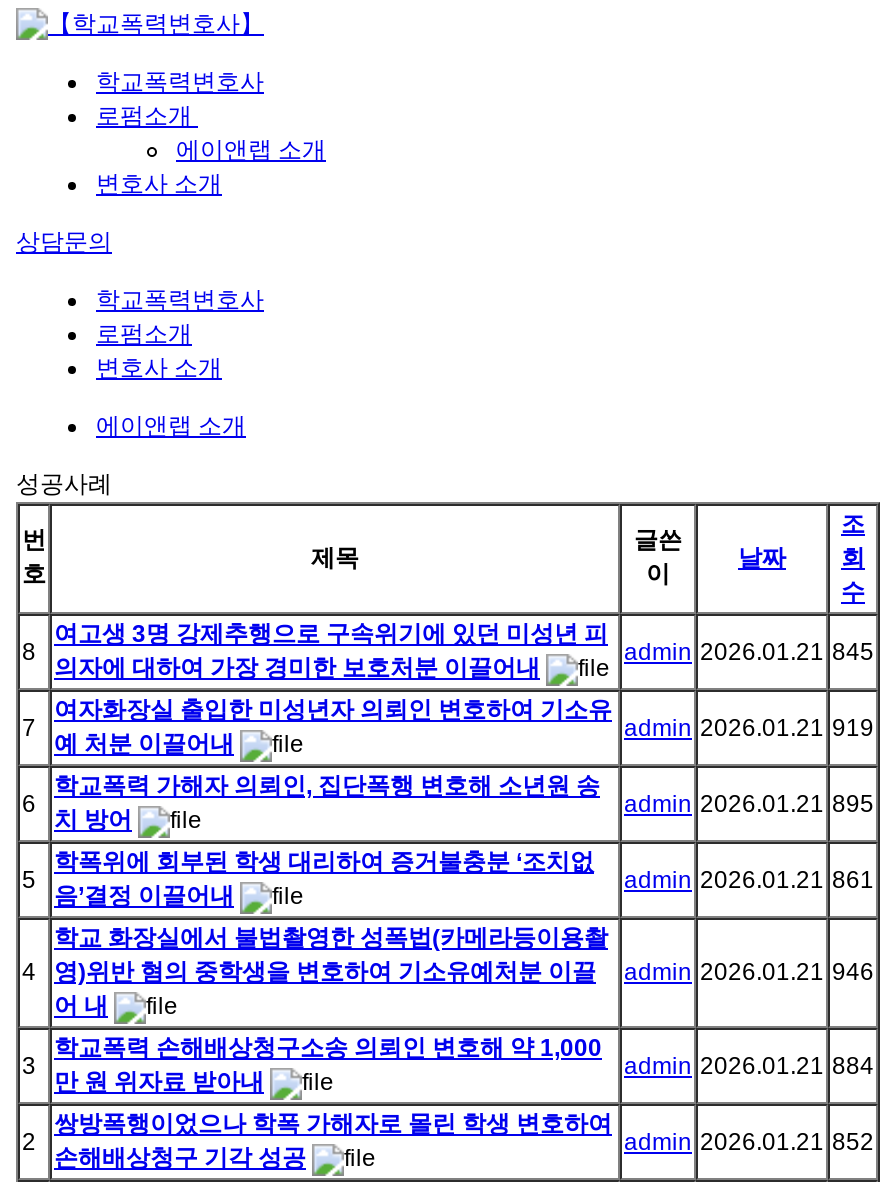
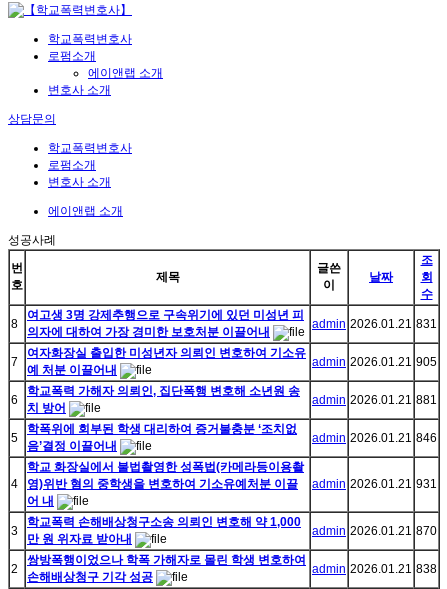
[624,638,874,666] admin 2026.01.21 845 -> [312,317,437,331] admin 2026.01.21 831
[624,714,874,742] admin 2026.01.21 919 -> [312,355,437,369] admin 2026.01.21 905
[624,790,874,818] admin 2026.01.21 895 -> [312,393,437,407] admin 2026.01.21 881
[624,866,874,894] admin 2026.01.21 861 -> [312,431,437,445] admin 2026.01.21 846
[22,958,874,986] 4 영)위반 혐의 중학생을 변호하여 기소유예처분 이끌 admin 2026.01.21 946 -> [11,477,437,491] 4 영)위반 혐의 중학생을 변호하여 기소유예처분 이끌 admin 2026.01.21 931
[624,1052,874,1080] admin 2026.01.21 884 -> [312,524,437,538] admin 2026.01.21 870
[624,1128,874,1156] admin 2026.01.21 852 -> [312,562,437,576] admin 2026.01.21 838

